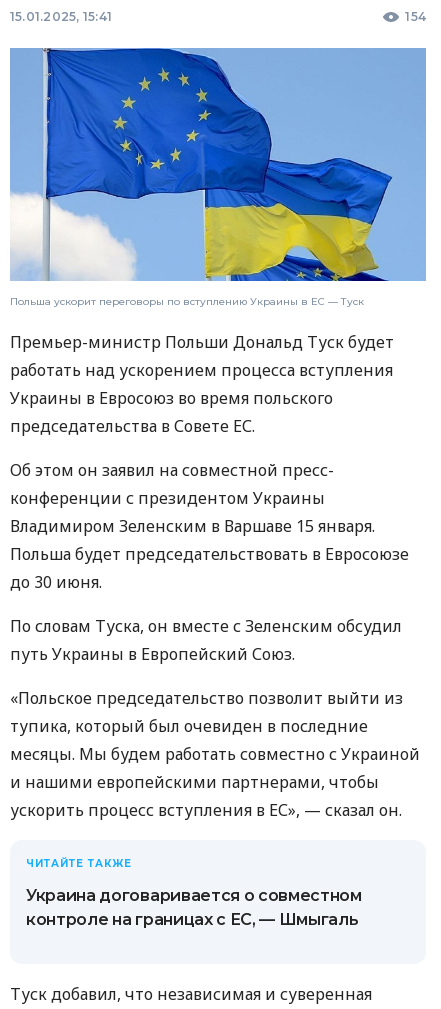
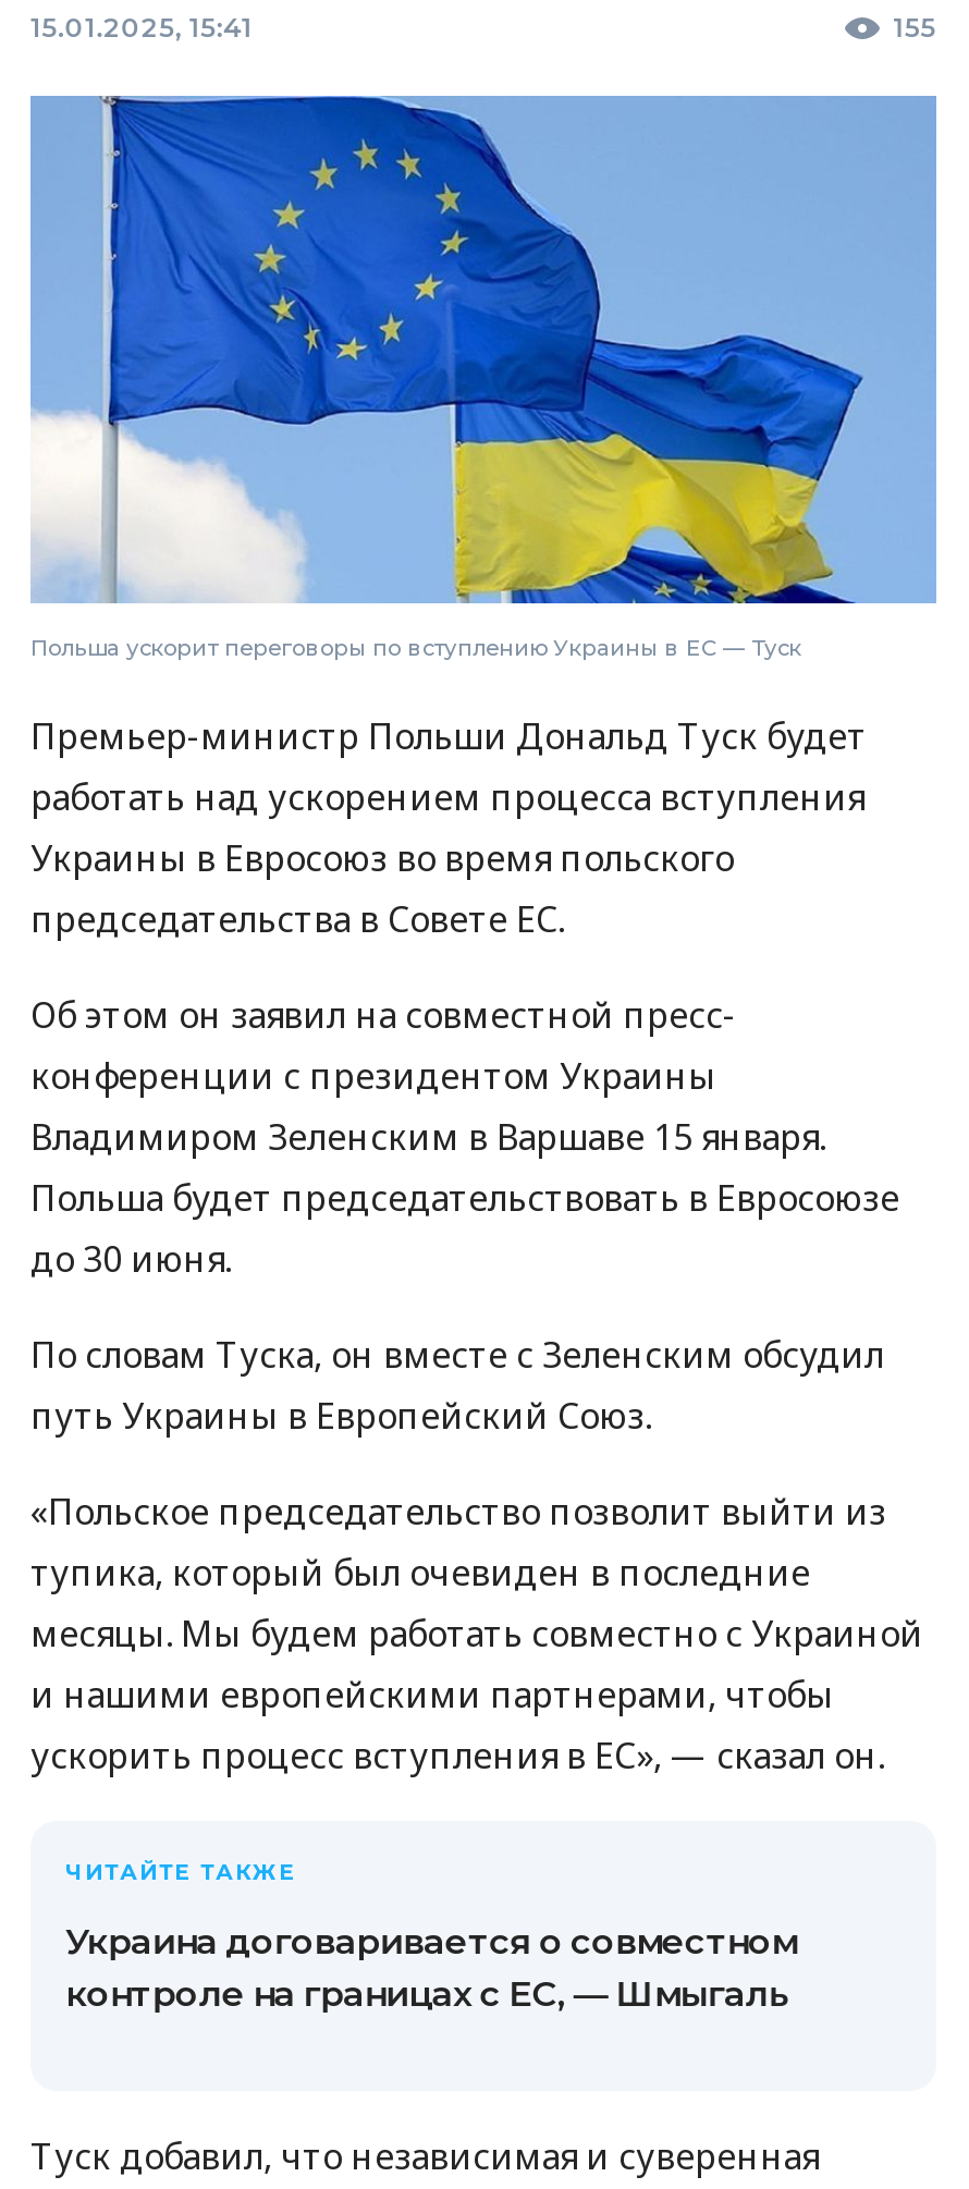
[405,9,426,24] 154 -> [893,11,936,44] 155

